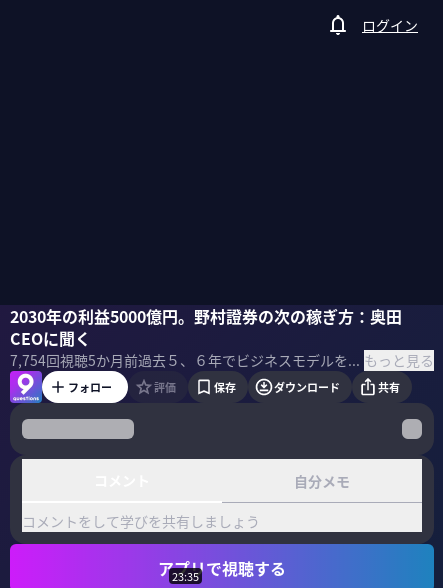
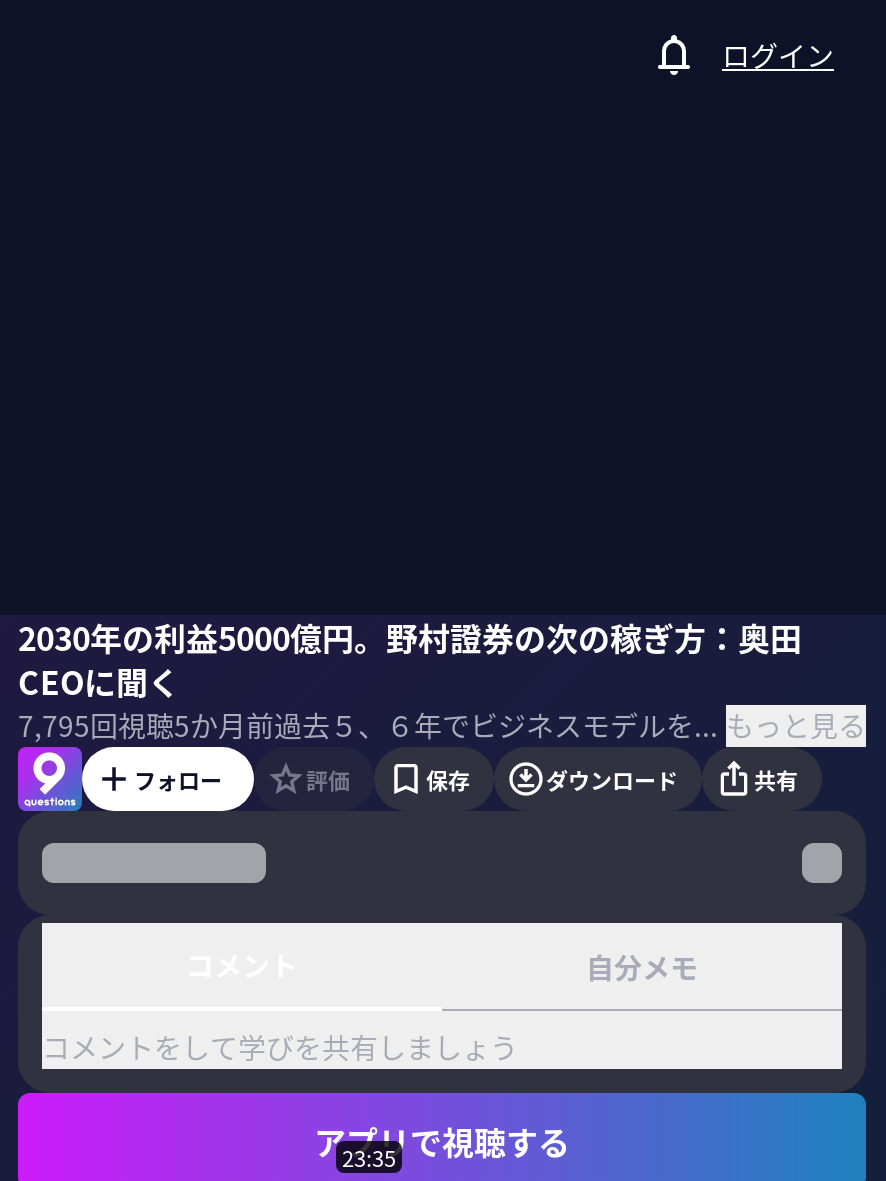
[10,350,138,370] 7,754回視聴5か月前 -> [18,705,274,745] 7,795回視聴5か月前

